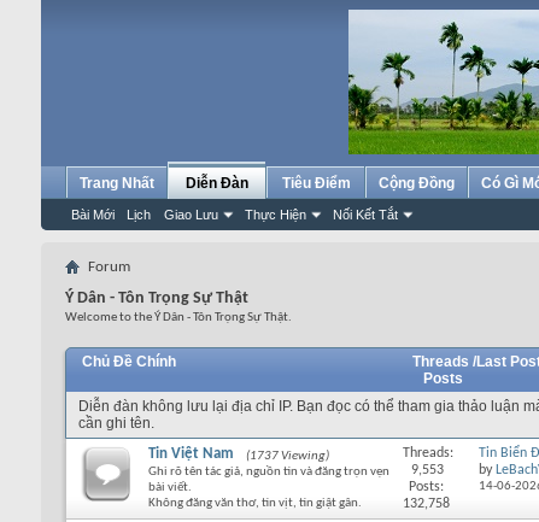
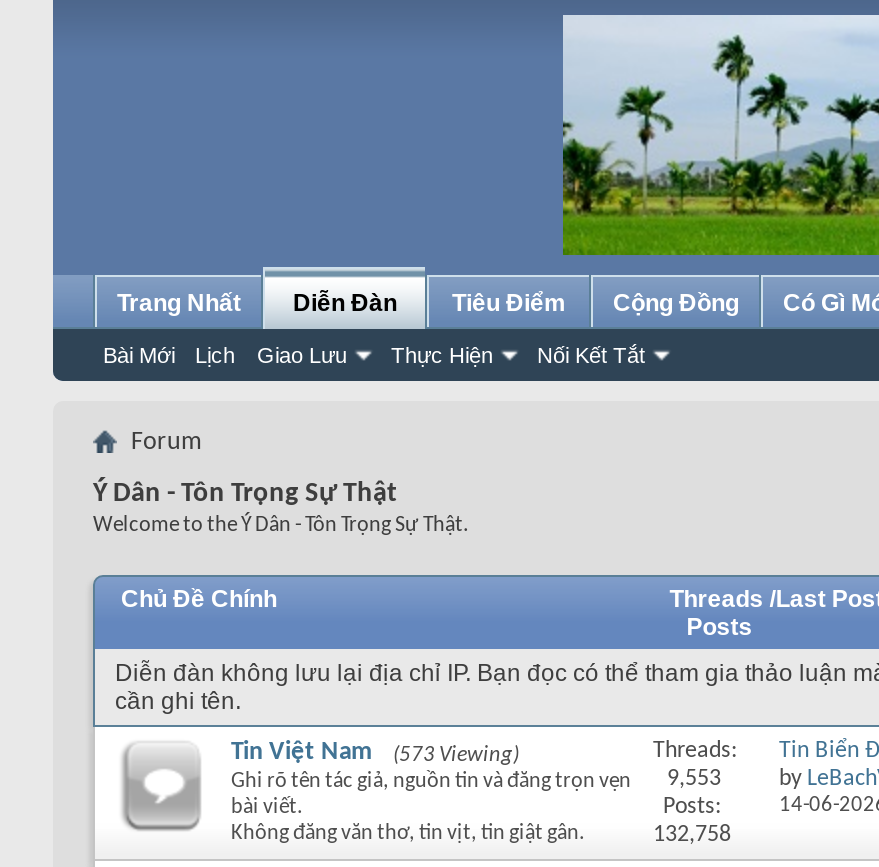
[148,446,329,463] Tin Việt Nam (1737 Viewing) -> [231,739,519,767] Tin Việt Nam (573 Viewing)

